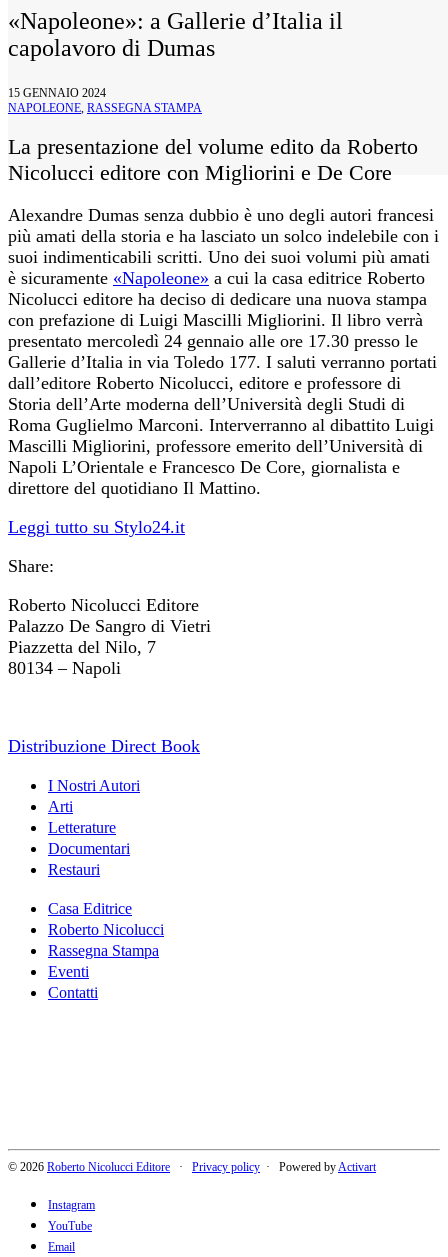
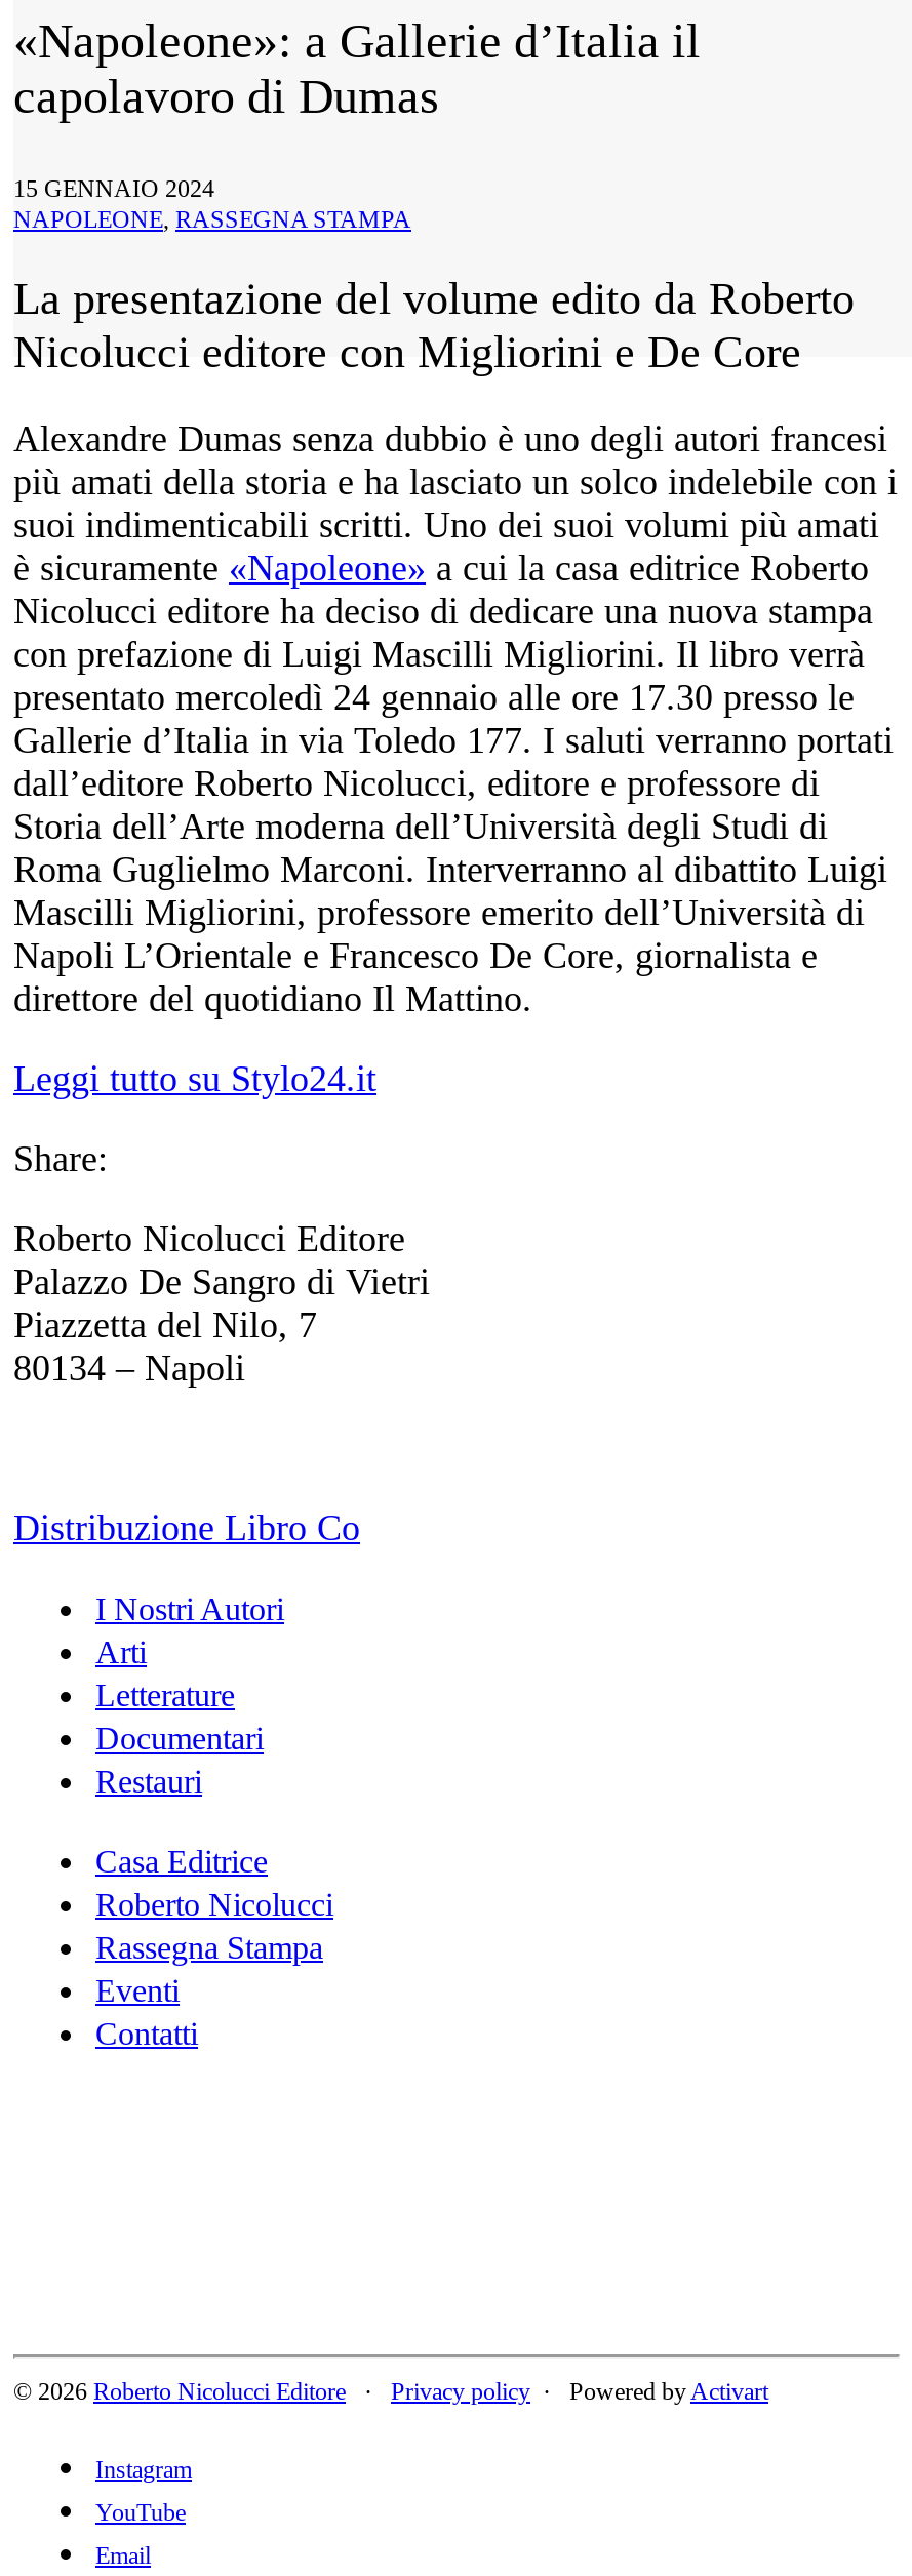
[8,735,200,755] Distribuzione Direct Book -> [13,1506,360,1547] Distribuzione Libro Co

